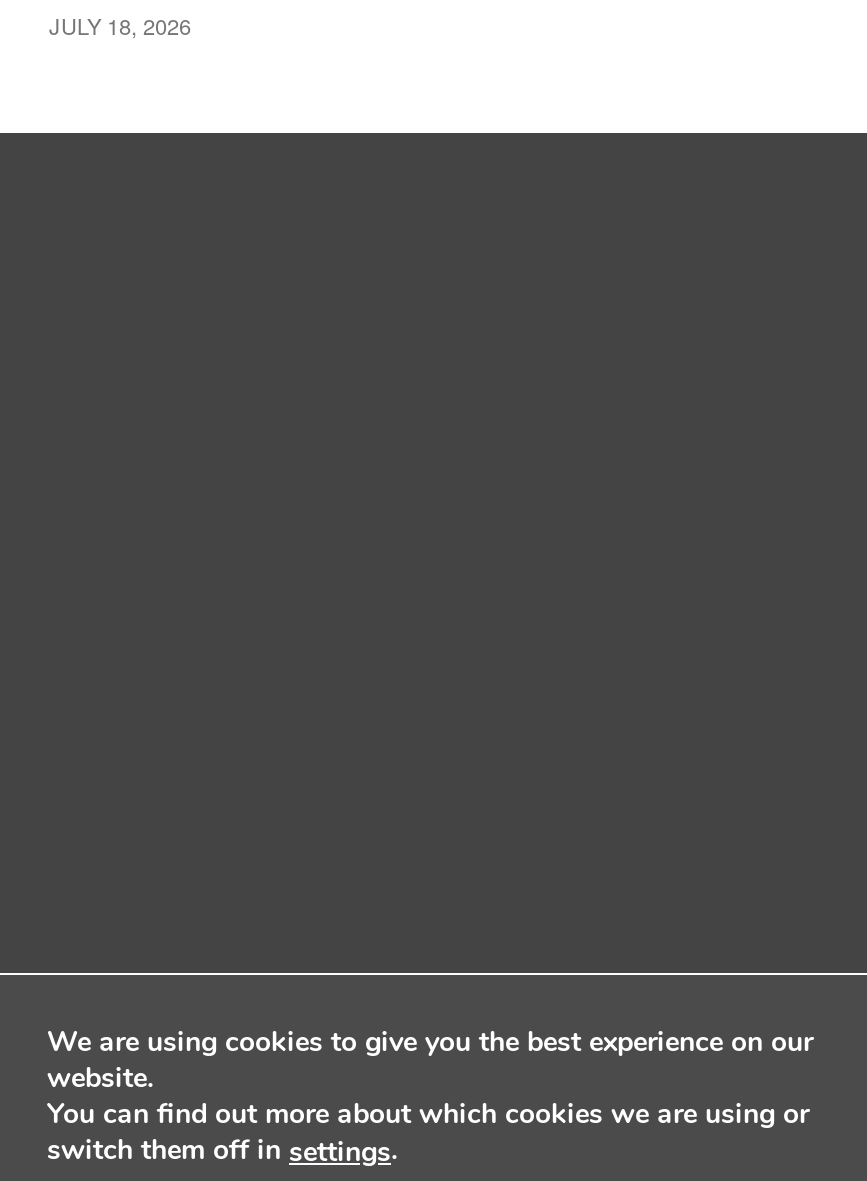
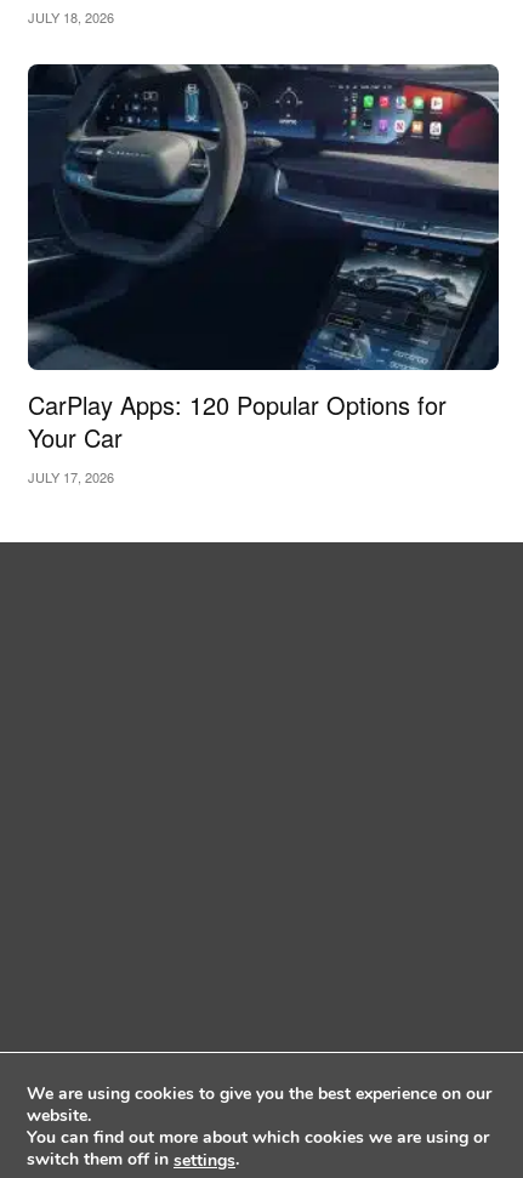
none -> [27,63,500,487] [image] | CarPlay Apps: 120 Popular Options for | Your Car | JULY 17, 2026

